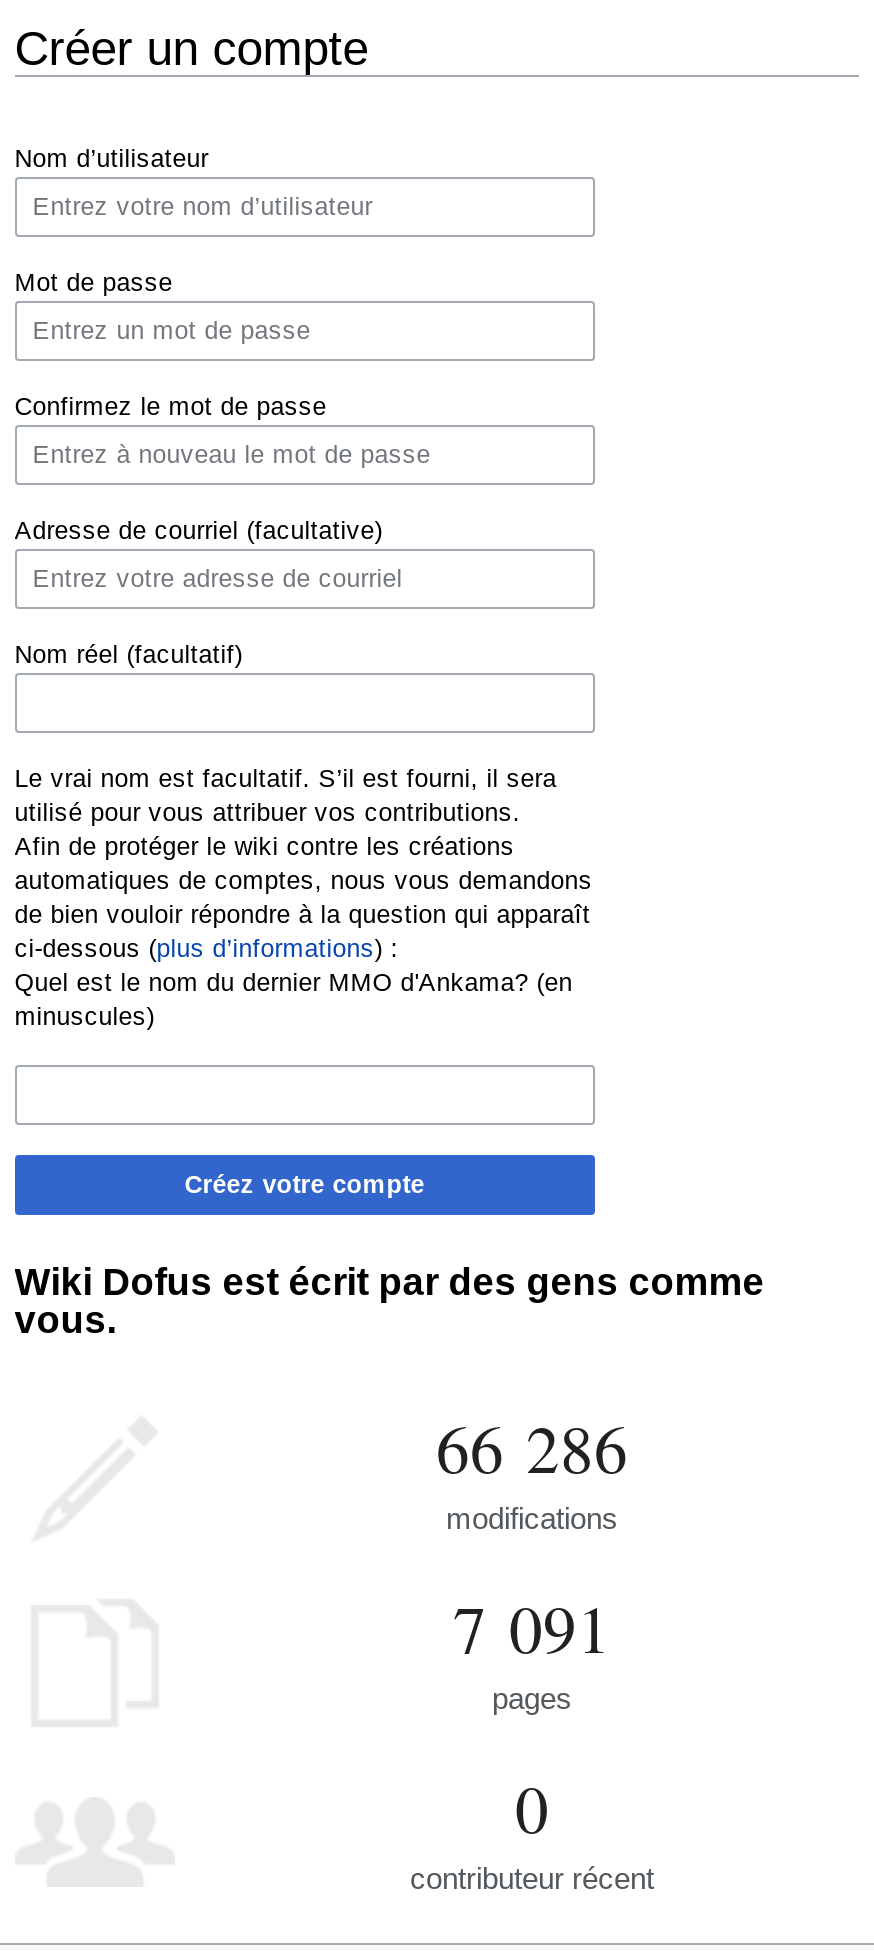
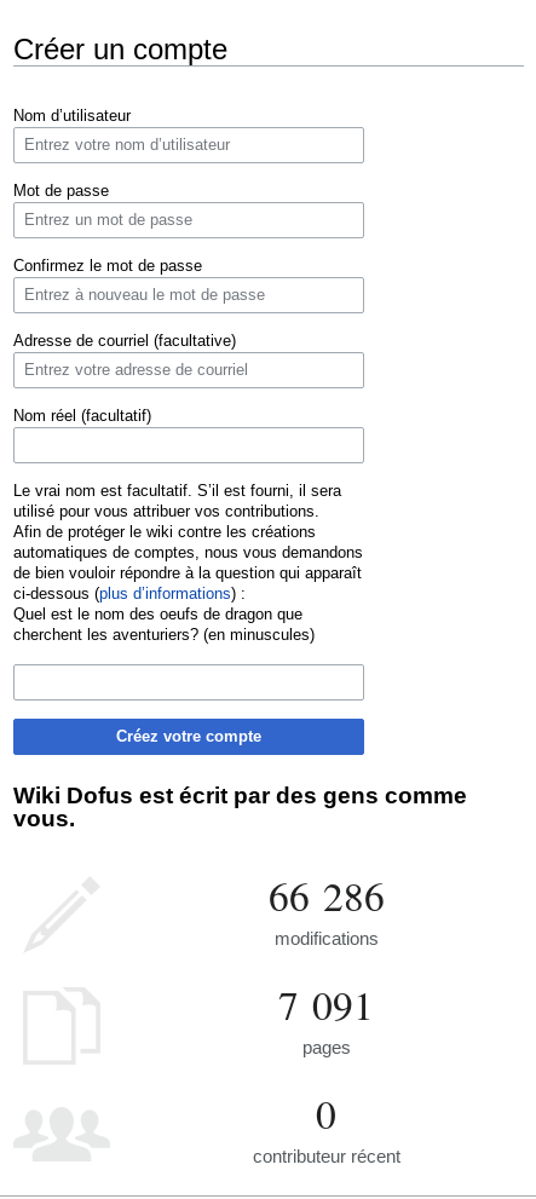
[14,969,572,1031] Quel est le nom du dernier MMO d'Ankama? (en | minuscules) -> [13,606,314,643] Quel est le nom des oeufs de dragon que | cherchent les aventuriers? (en minuscules)

